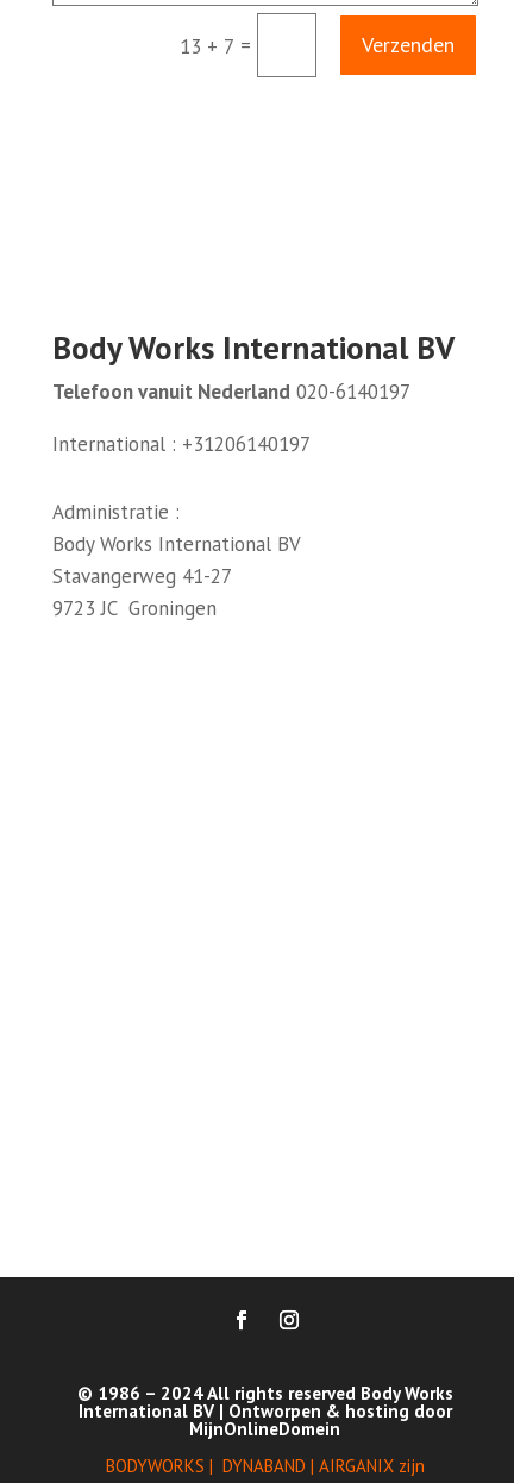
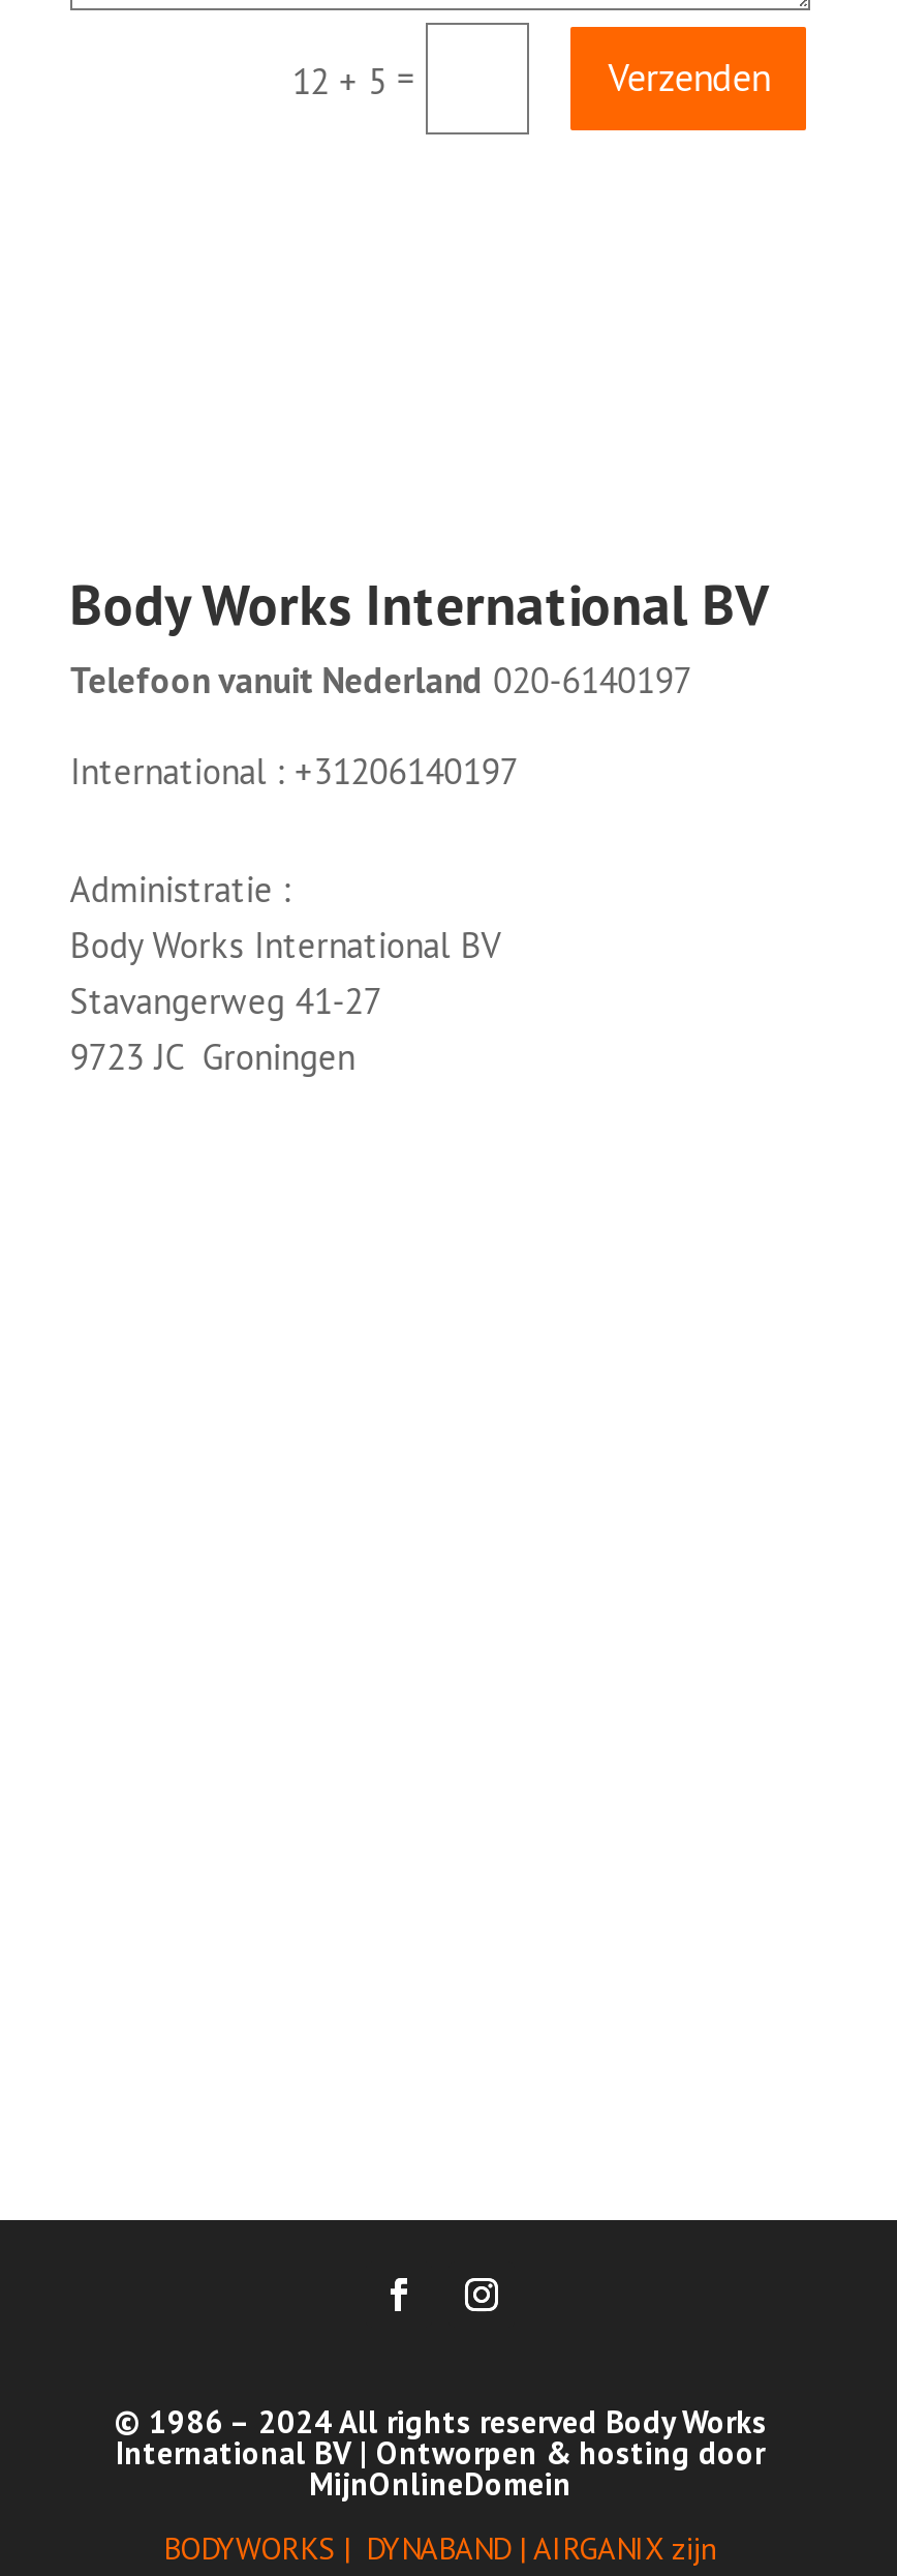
[180,32,257,60] 13 + 7 = -> [292,55,426,103] 12 + 5 =

